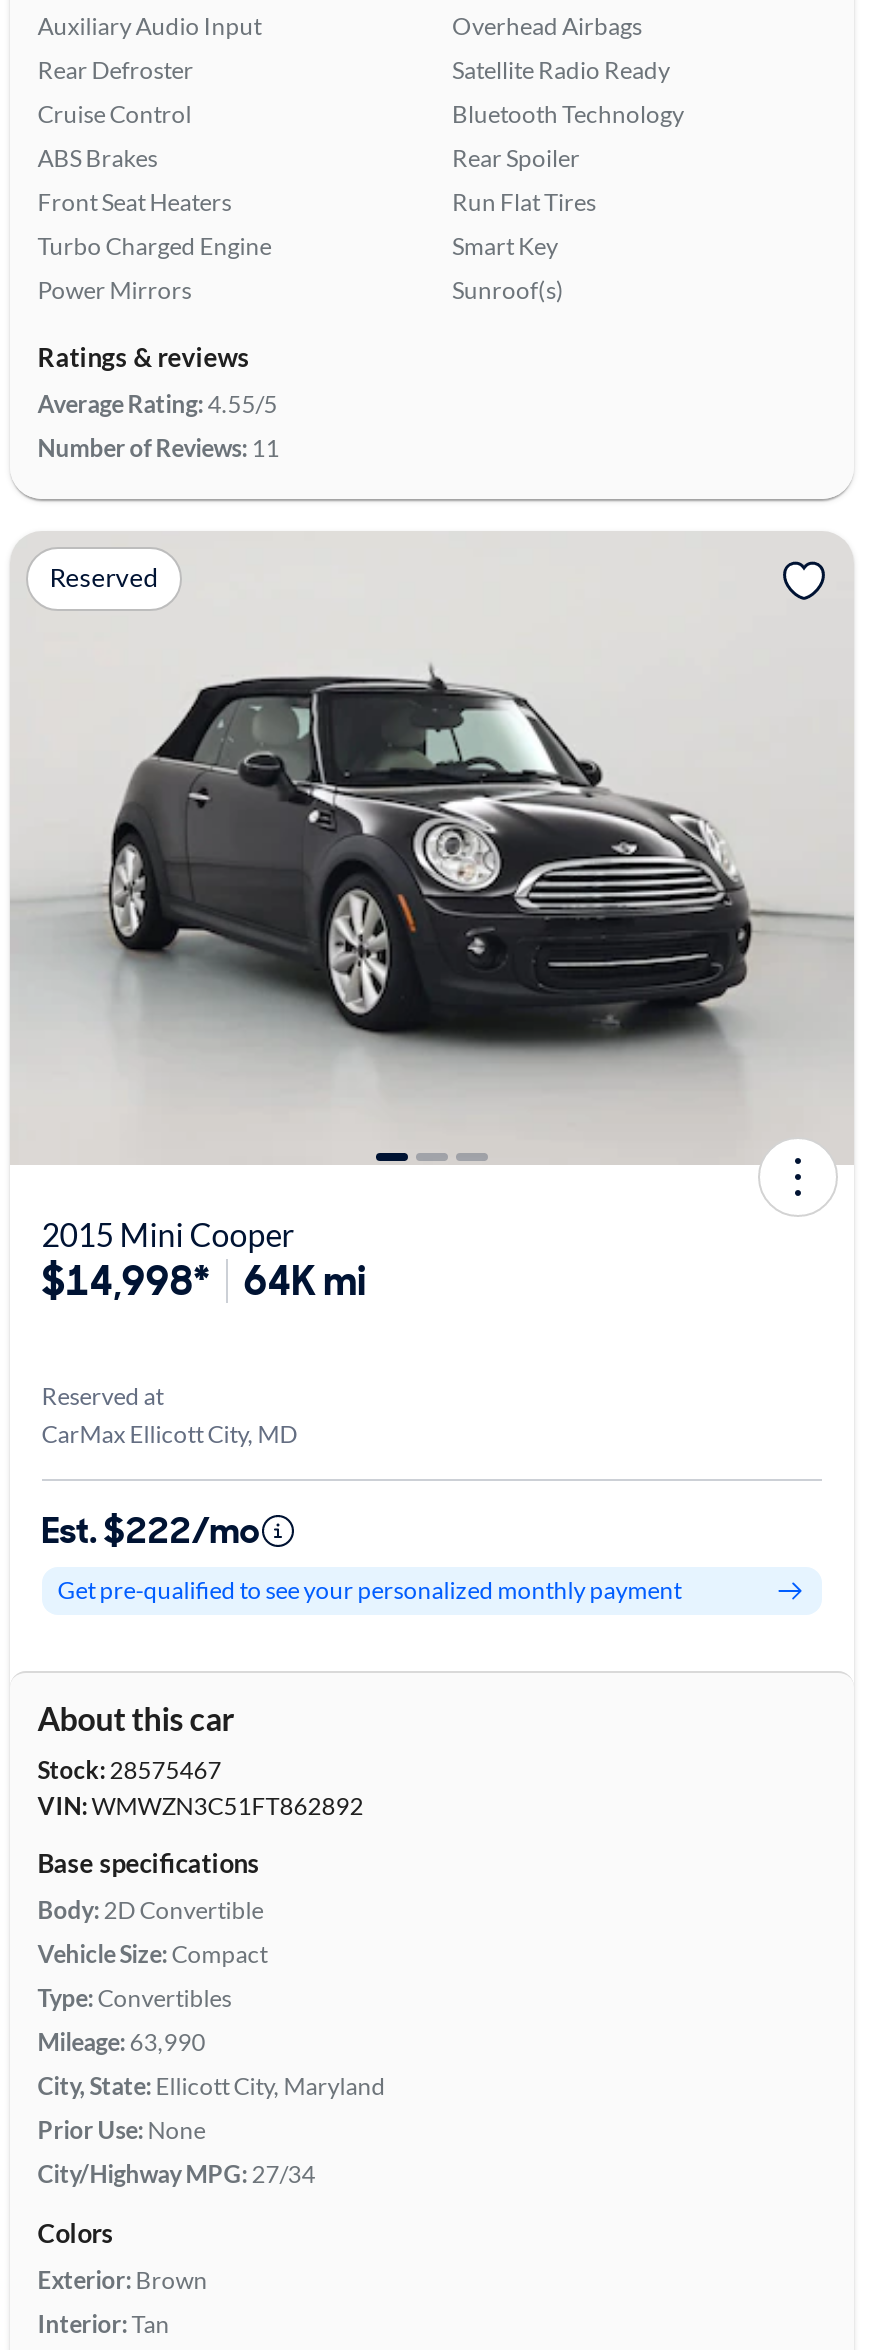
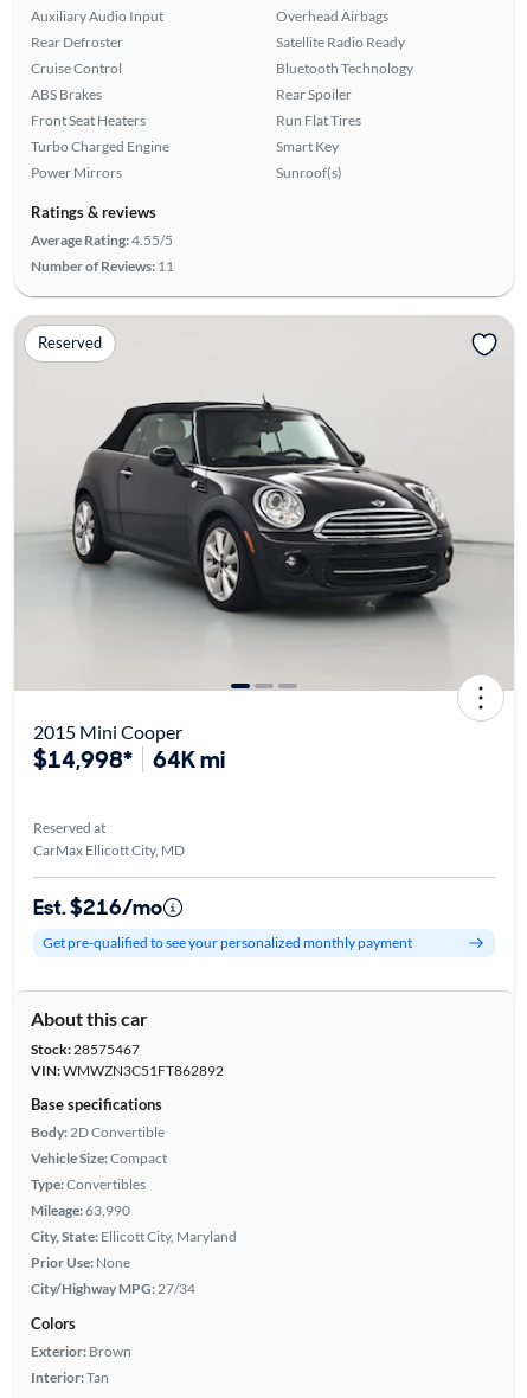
[41,1507,259,1555] Est. $222/mo -> [33,893,162,921] Est. $216/mo

